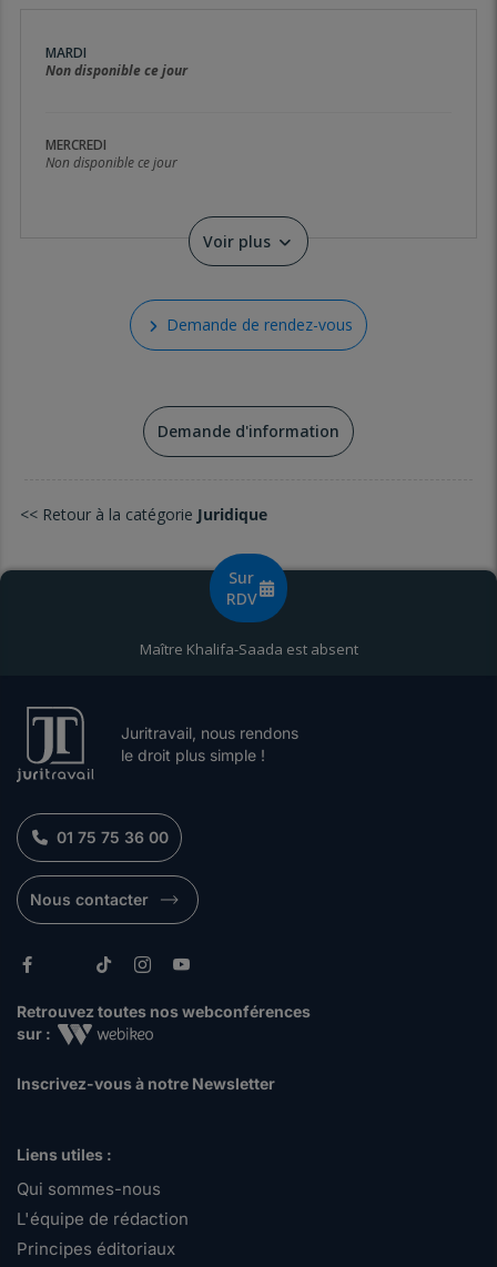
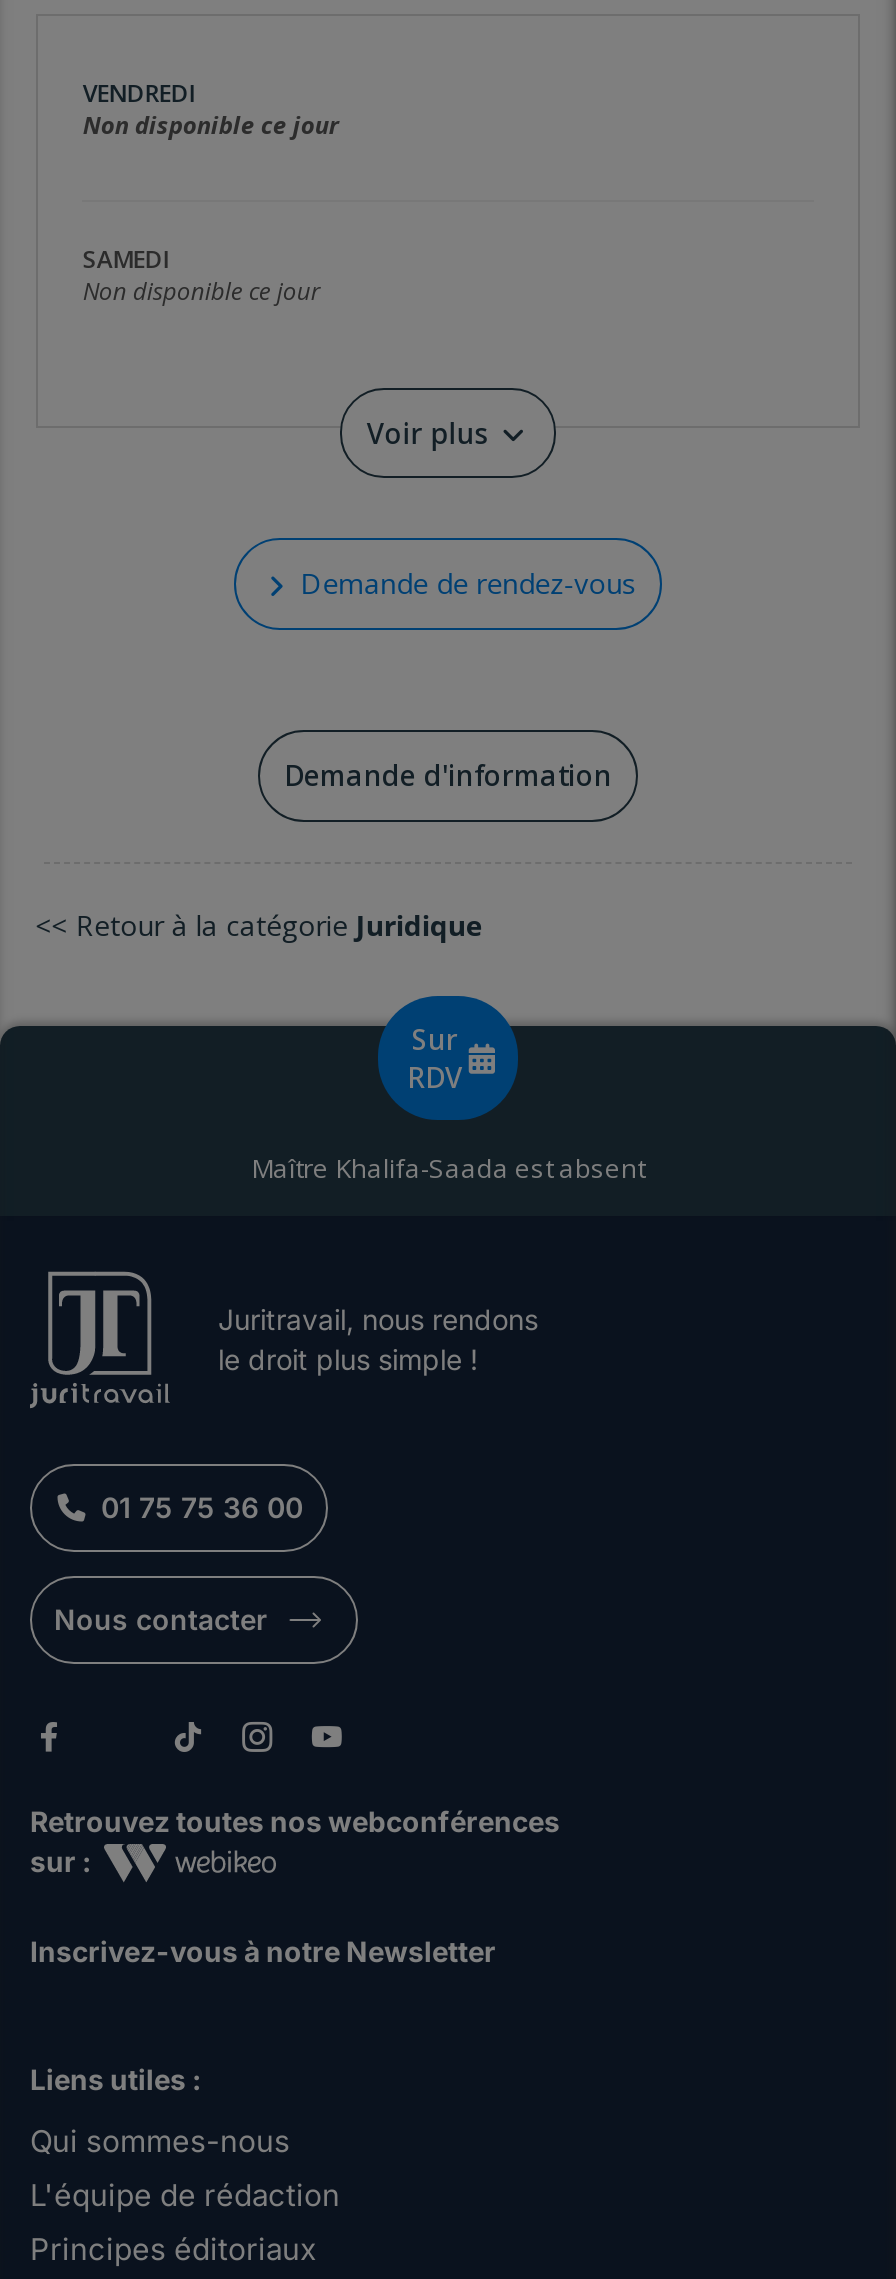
[46,43,87,62] MARDI -> [83,76,195,110] VENDREDI
[46,136,107,154] MERCREDI -> [83,242,169,276] SAMEDI

